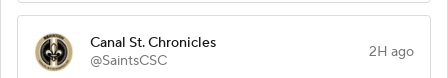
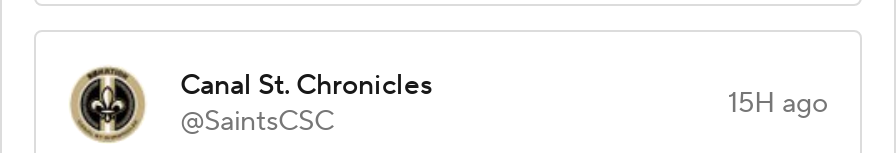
[369,43,414,61] 2H ago -> [728,86,828,122] 15H ago

